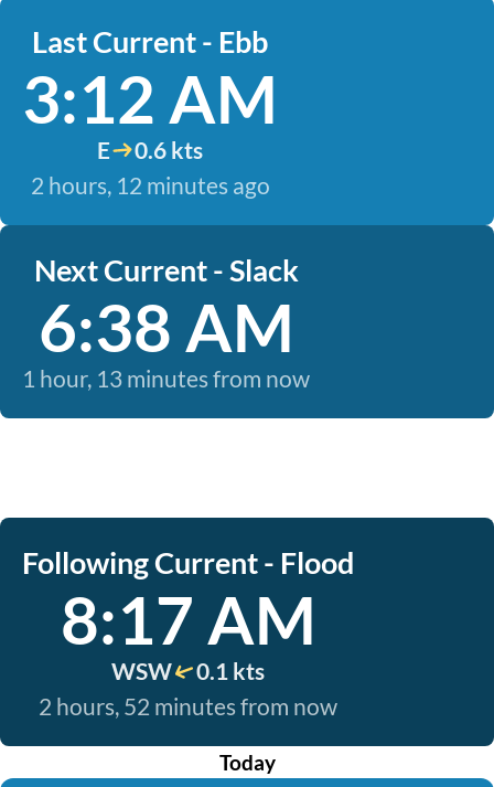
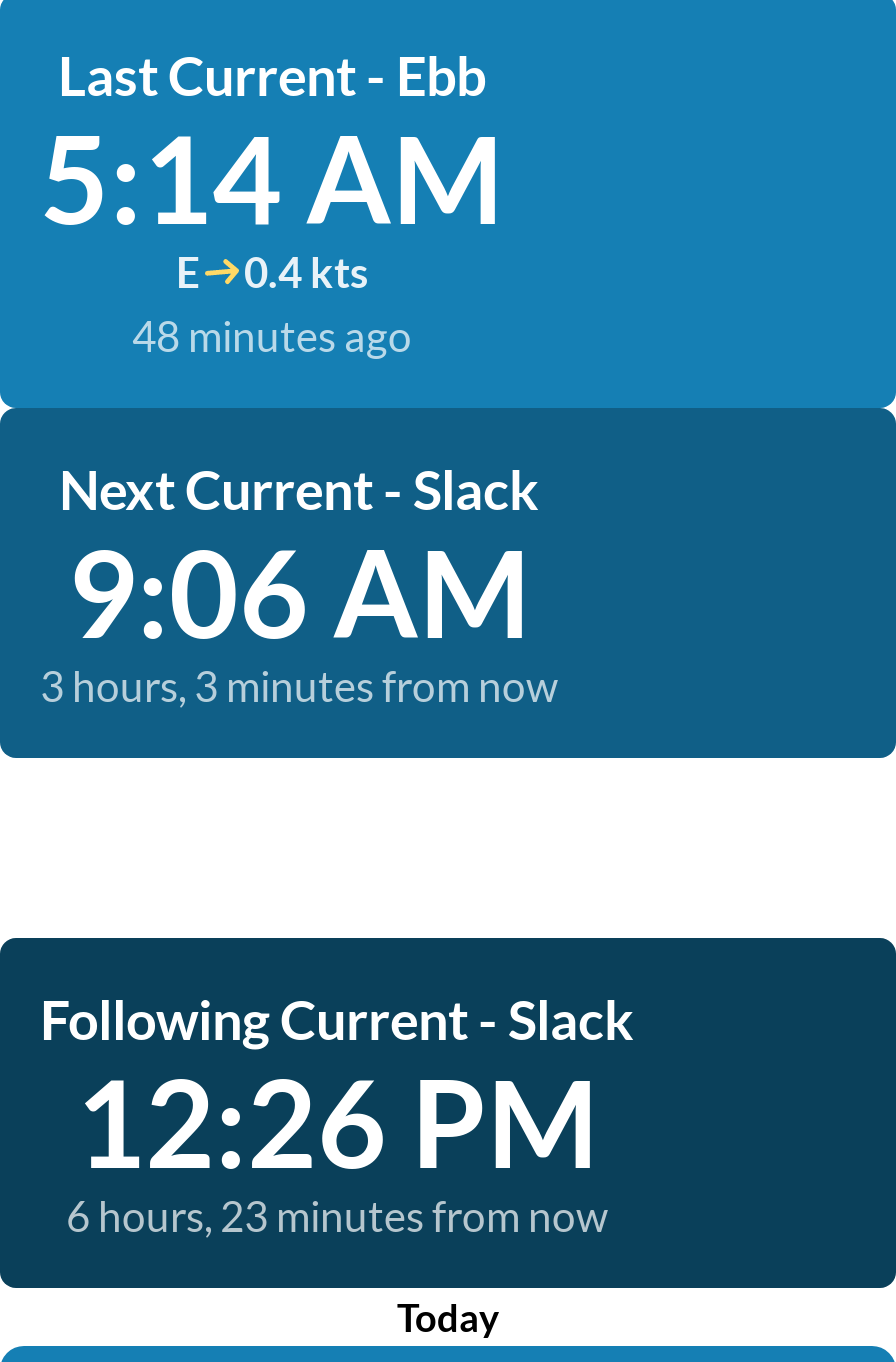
[22,59,278,138] 3:12 AM -> [40,106,504,250] 5:14 AM
[30,136,270,199] 0.6 kts | 2 hours, 12 minutes ago -> [132,246,412,360] 0.4 kts | 48 minutes ago
[22,287,310,392] 6:38 AM | 1 hour, 13 minutes from now -> [40,520,558,710] 9:06 AM | 3 hours, 3 minutes from now
[22,544,354,720] Following Current - Flood | 8:17 AM | WSW | 0.1 kts | 2 hours, 52 minutes from now -> [40,986,634,1240] Following Current - Slack | 12:26 PM | 6 hours, 23 minutes from now

